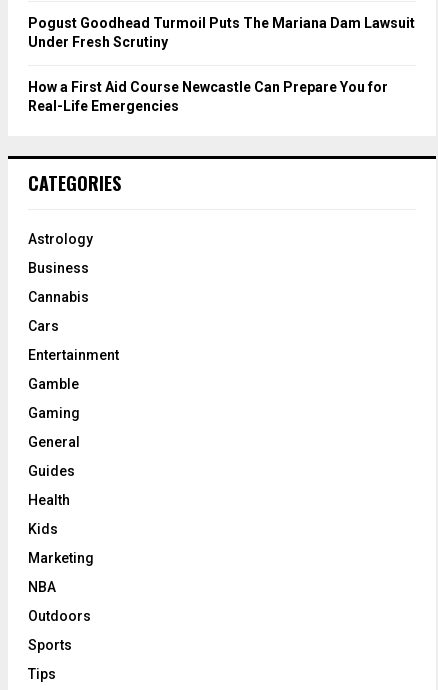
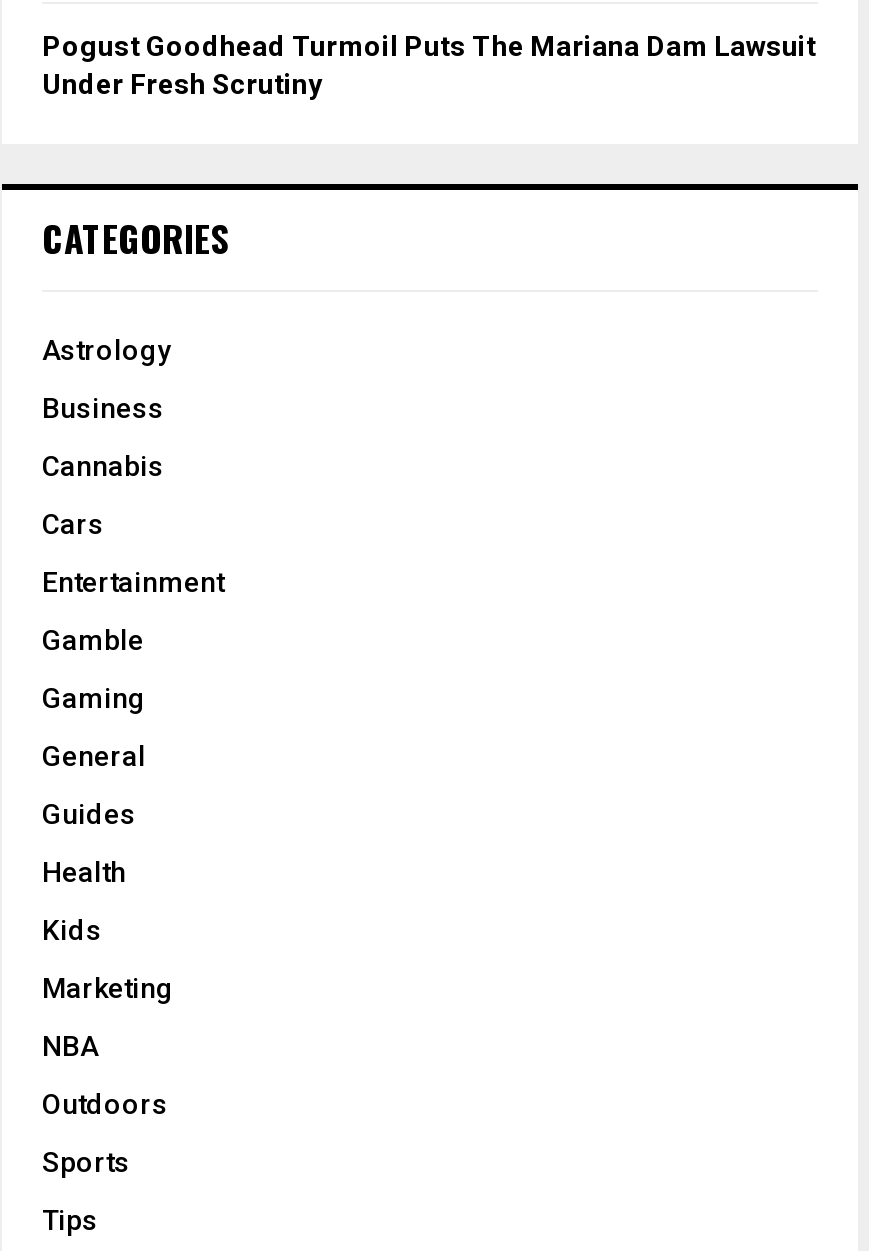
[28,79,388,114] How a First Aid Course Newcastle Can Prepare You for | Real-Life Emergencies -> none

